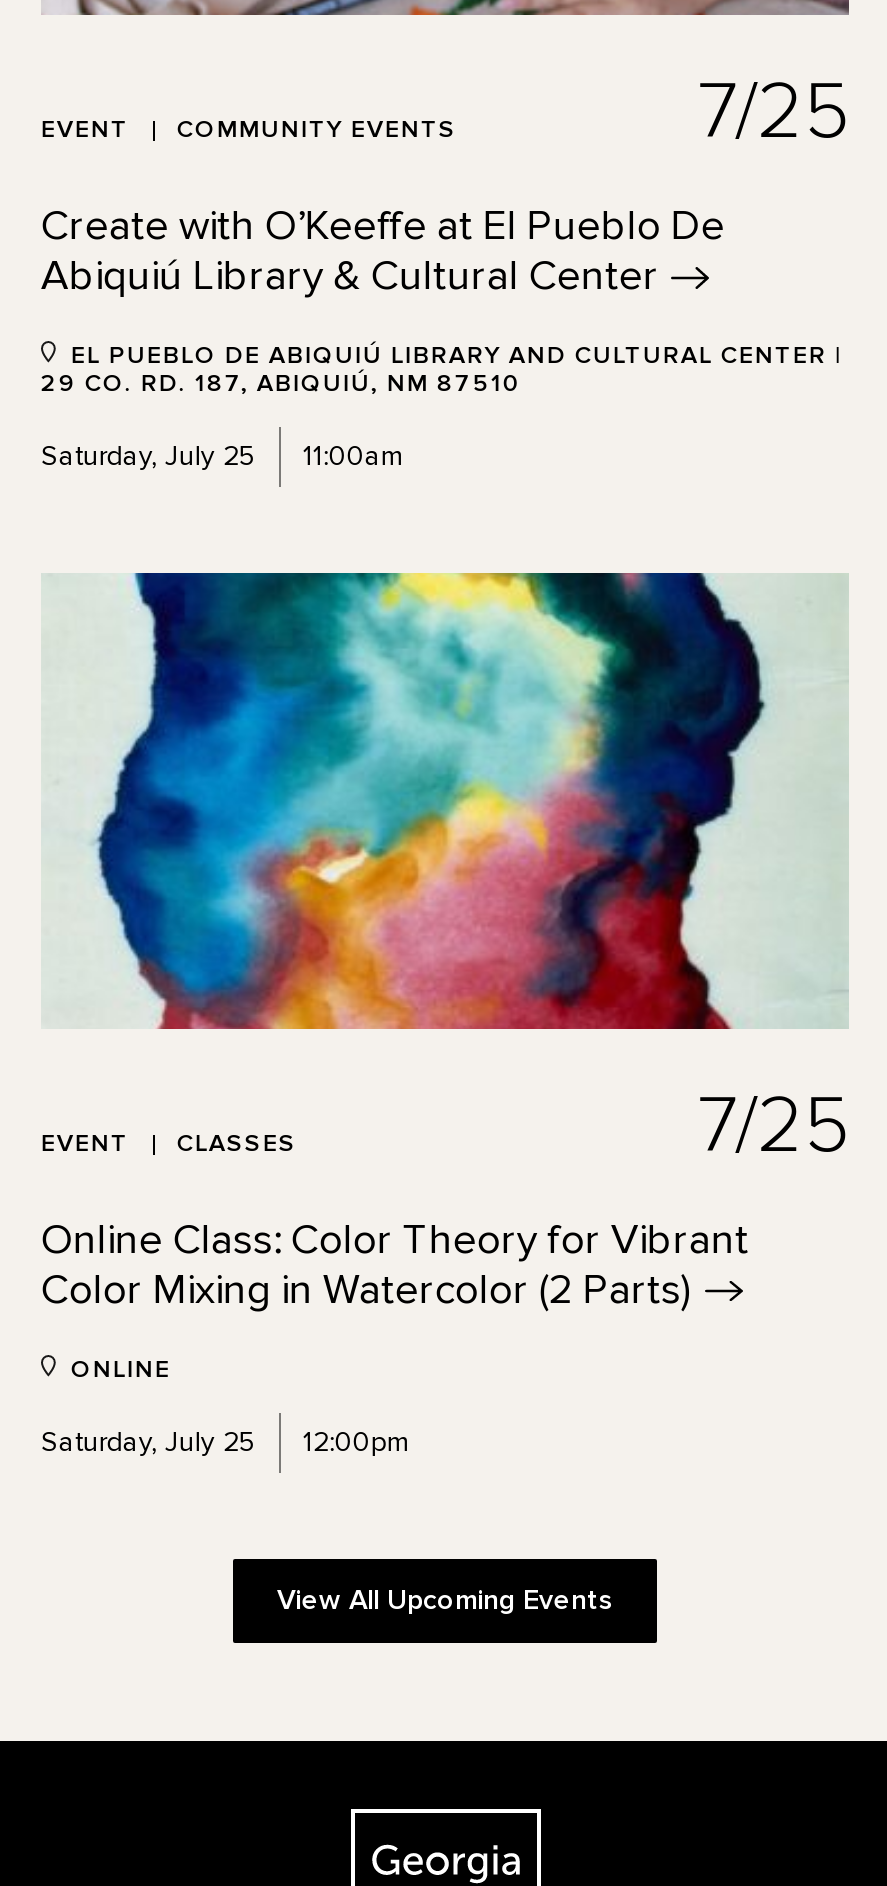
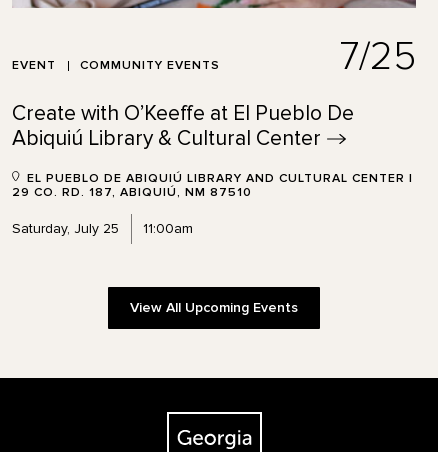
[41,570,849,1459] [image] | EVENT | CLASSES | 7/25 | Online Class: Color Theory for Vibrant | Color Mixing in Watercolor (2 Parts) | ONLINE | Saturday, July 25 | 12:00pm -> none

